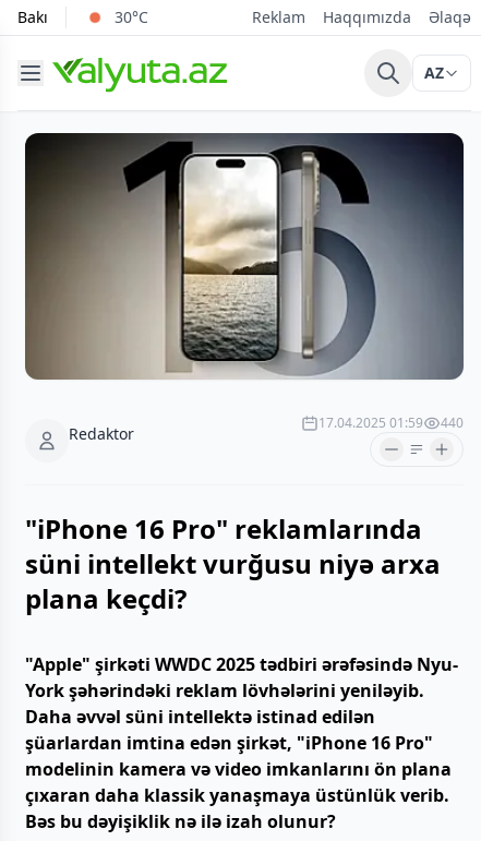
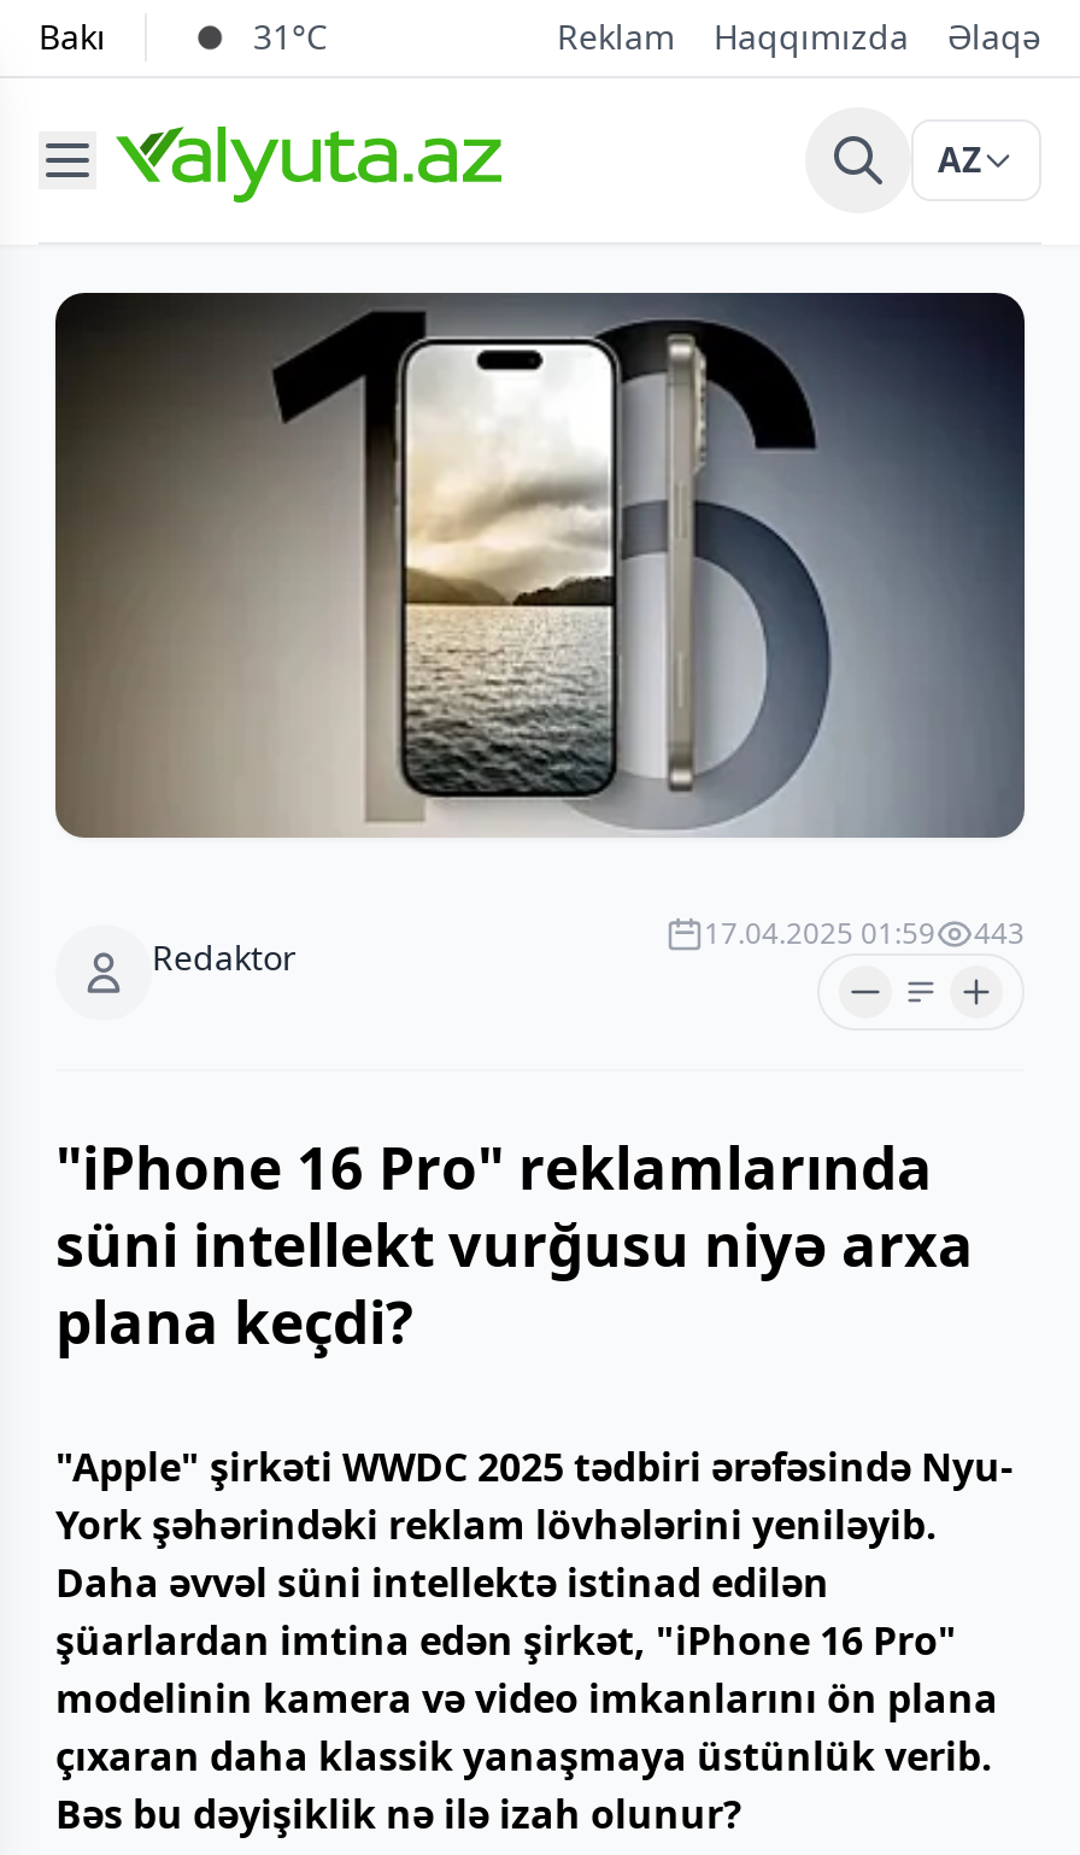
[115,7,148,27] 30°C -> [253,13,328,59] 31°C
[318,413,464,432] 17.04.2025 01:59 440 -> [704,912,1025,953] 17.04.2025 01:59 443

